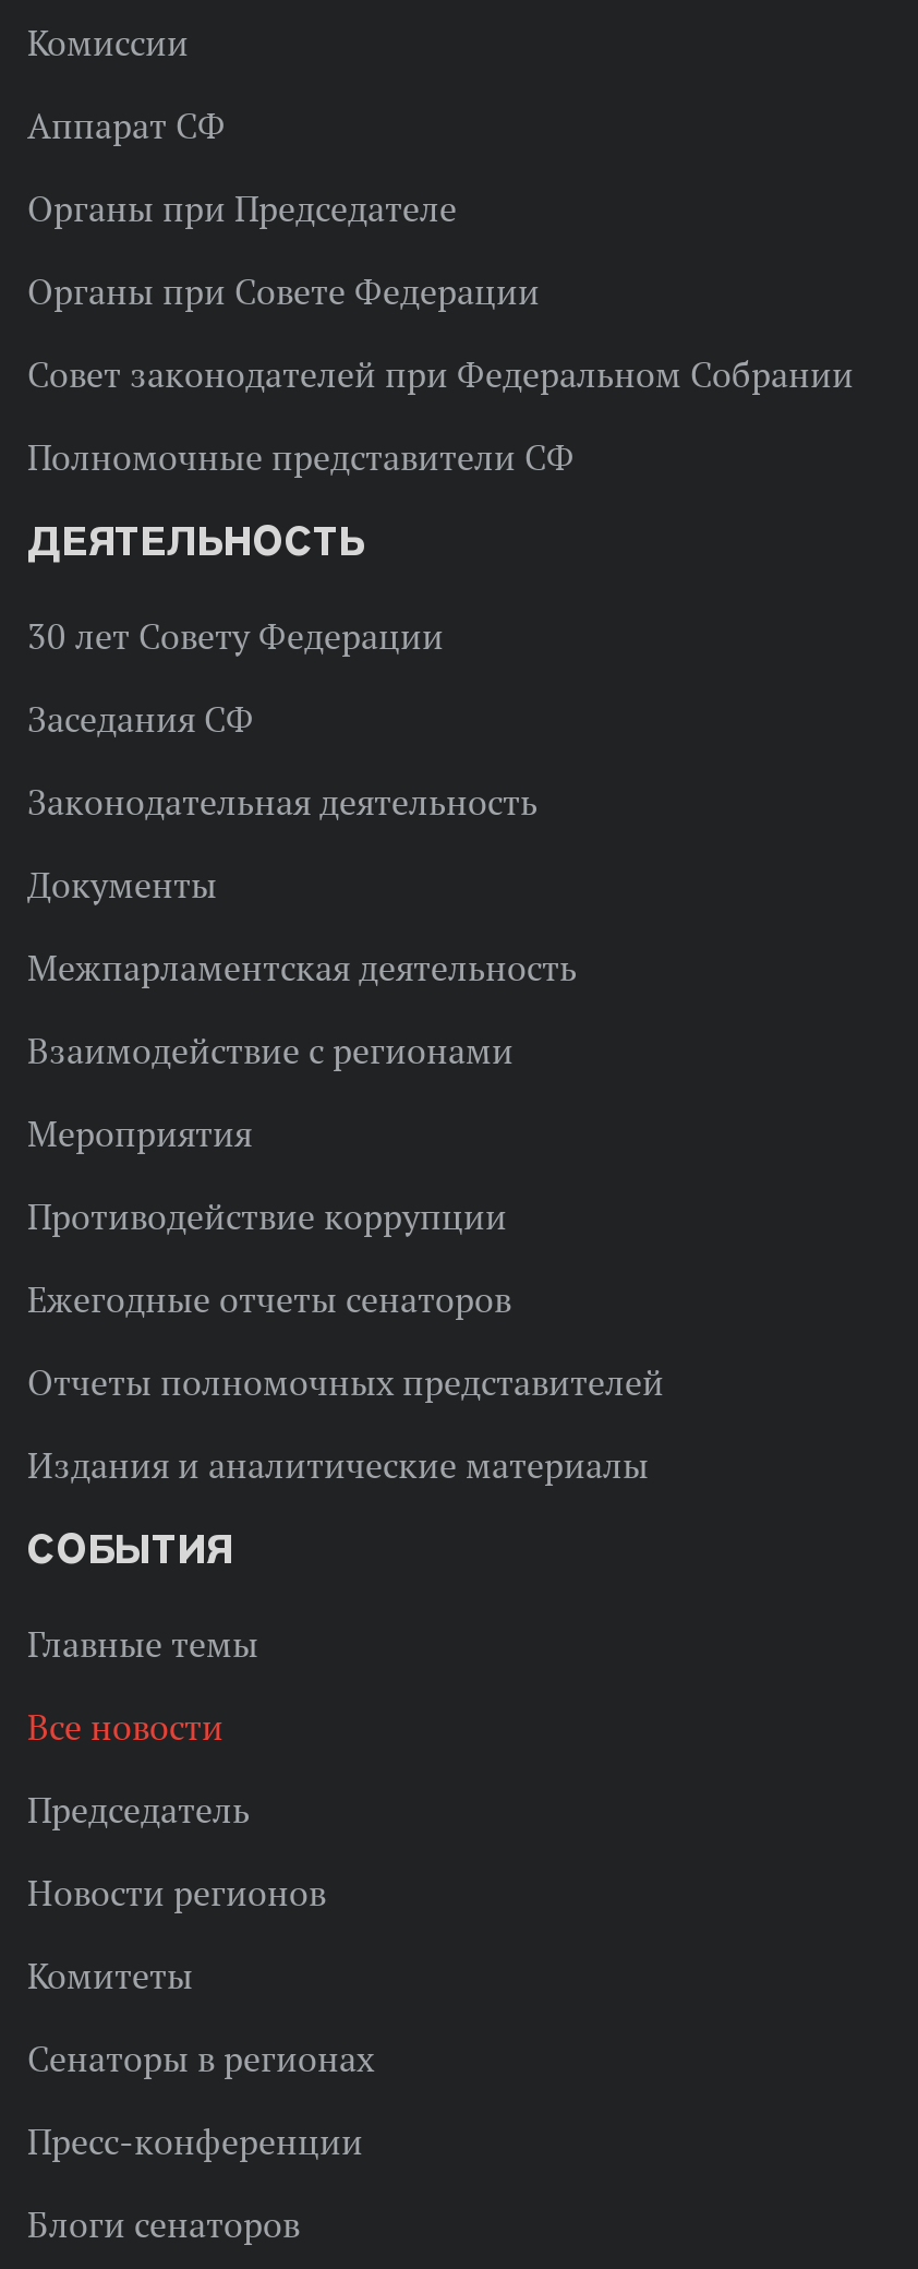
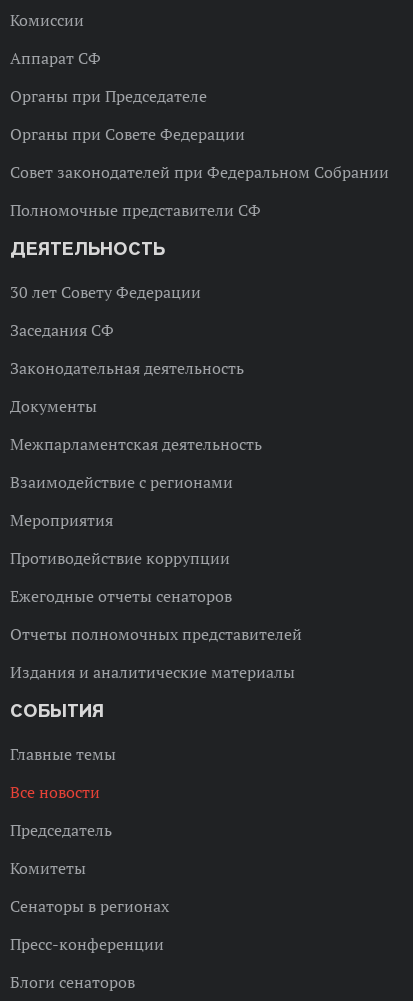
[27,1871,326,1914] Новости регионов -> none

